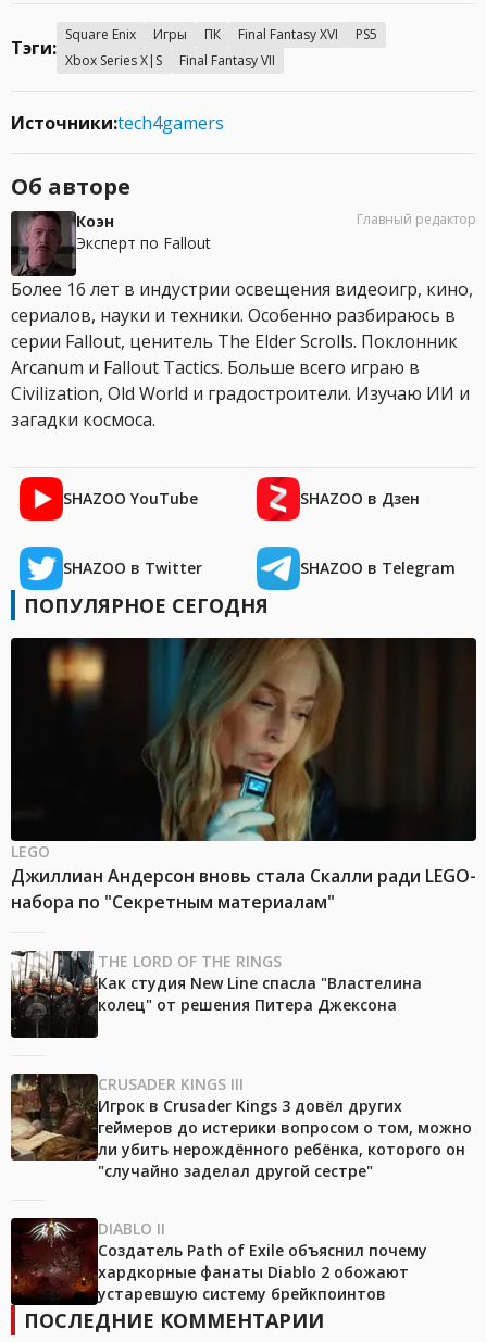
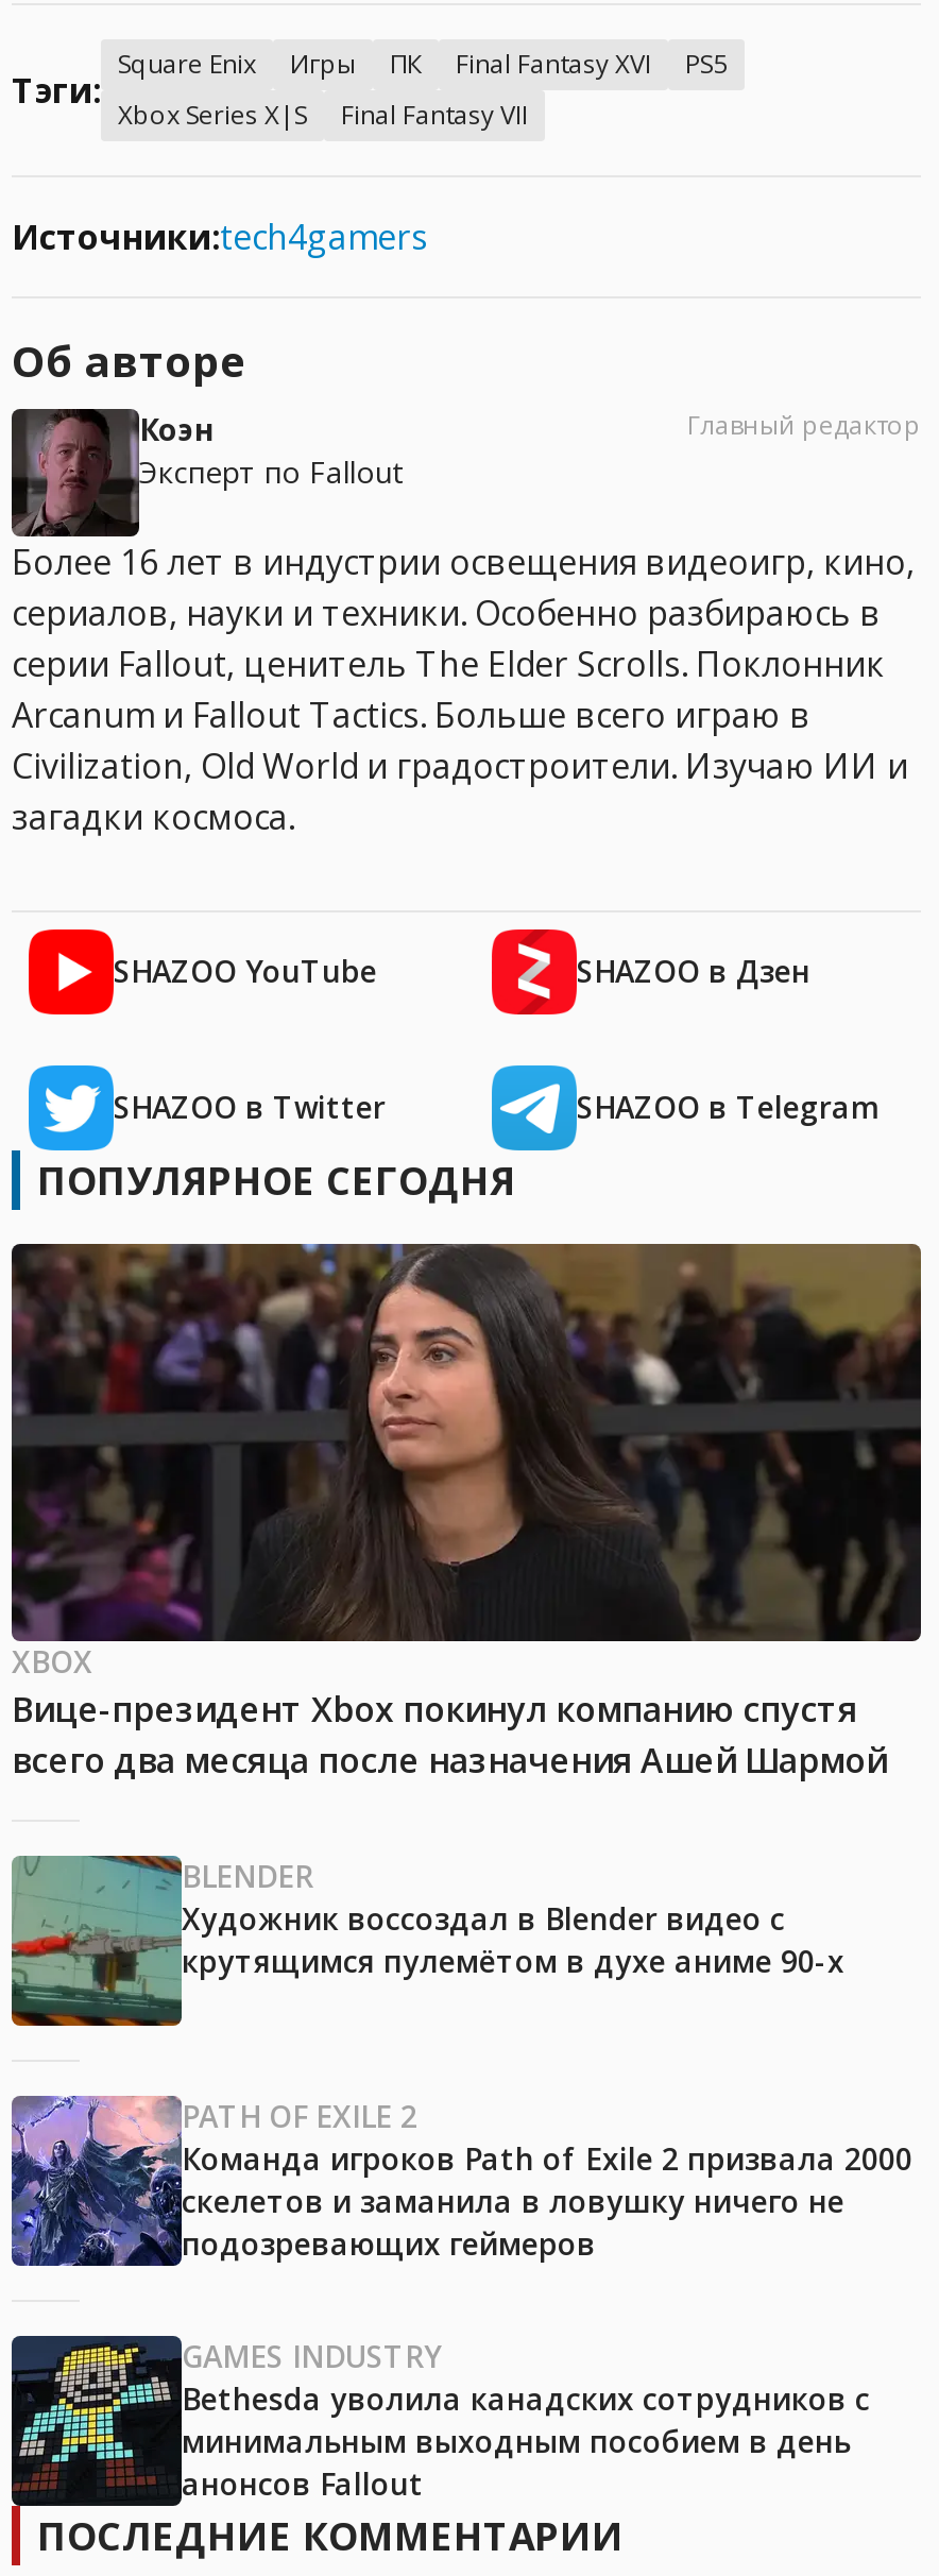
[11,637,476,914] [image] | LEGO | Джиллиан Андерсон вновь стала Скалли ради LEGO- | набора по "Секретным материалам" -> [12,1242,921,1785] [image] | XBOX | Вице-президент Xbox покинул компанию спустя | всего два месяца после назначения Ашей Шармой
[10,951,422,1039] [image] | THE LORD OF THE RINGS | Как студия New Line спасла "Властелина | колец" от решения Питера Джексона -> [10,1856,844,2028] [image] | BLENDER | Художник воссоздал в Blender видео с | крутящимся пулемётом в духе аниме 90-х
[10,1073,472,1182] [image] | CRUSADER KINGS III | Игрок в Crusader Kings 3 довёл других | геймеров до истерики вопросом о том, можно | ли убить нерождённого ребёнка, которого он | "случайно заделал другой сестре" -> [10,2094,912,2268] [image] | PATH OF EXILE 2 | Команда игроков Path of Exile 2 призвала 2000 | скелетов и заманила в ловушку ничего не | подозревающих геймеров
[11,1218,427,1305] [image] | DIABLO II | Создатель Path of Exile объяснил почему | хардкорные фанаты Diablo 2 обожают | устаревшую систему брейкпоинтов -> [12,2336,870,2505] [image] | GAMES INDUSTRY | Bethesda уволила канадских сотрудников с | минимальным выходным пособием в день | анонсов Fallout

